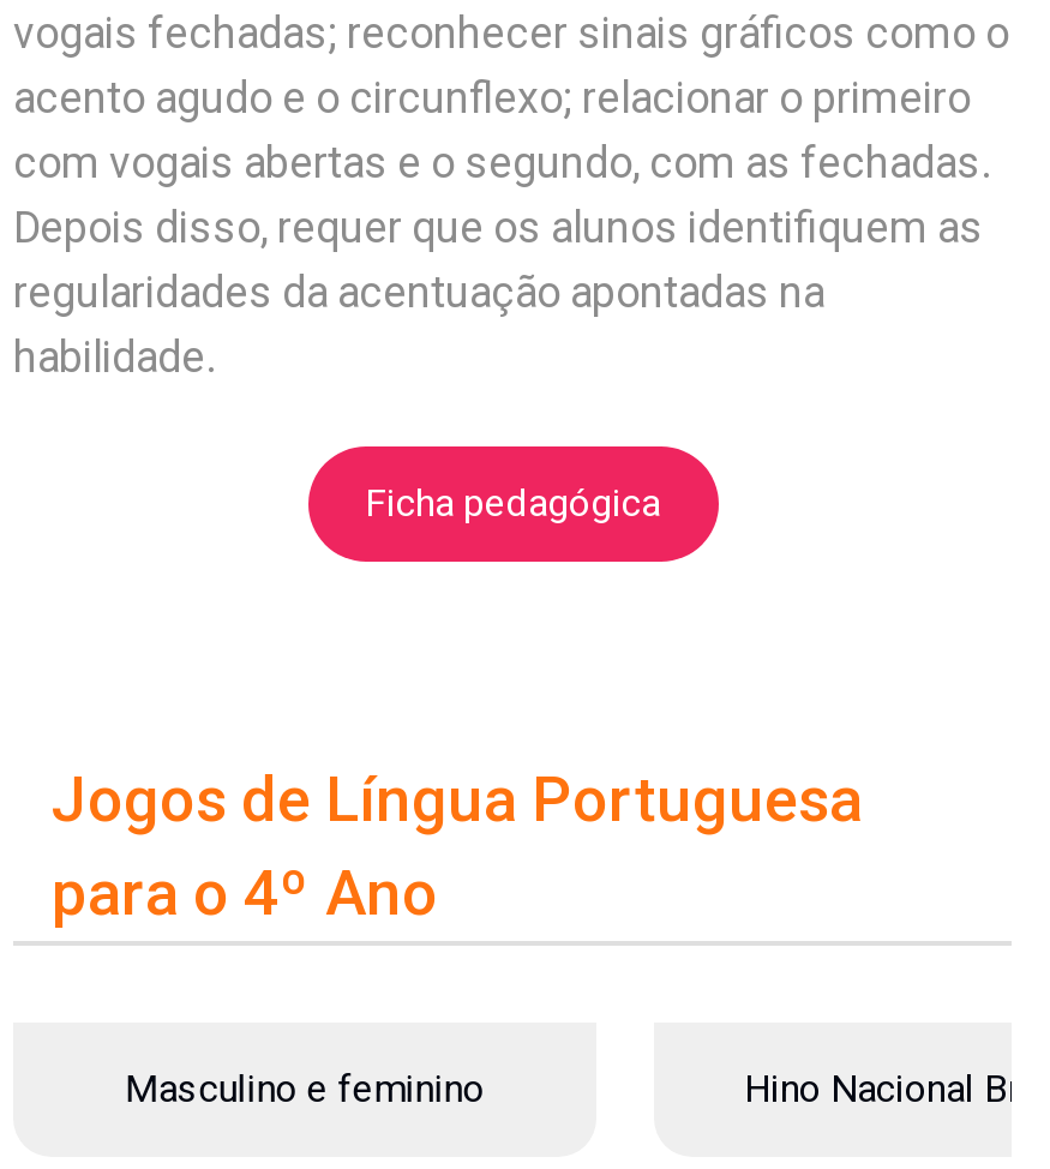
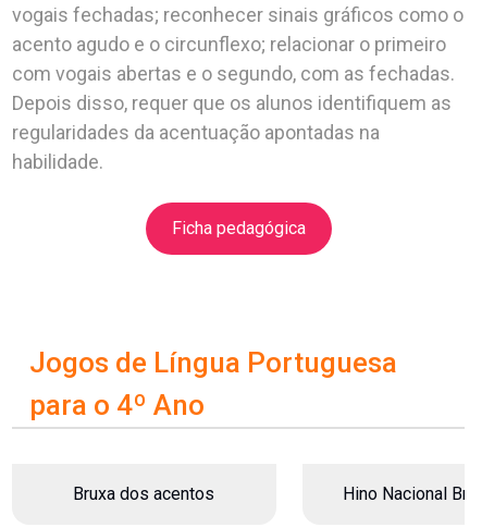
[124,1066,484,1111] Masculino e feminino -> [73,483,215,504] Bruxa dos acentos

